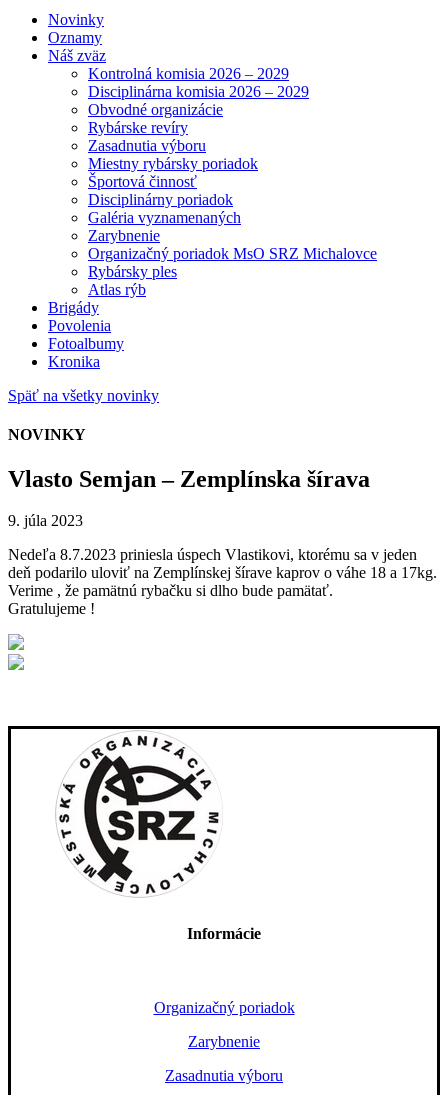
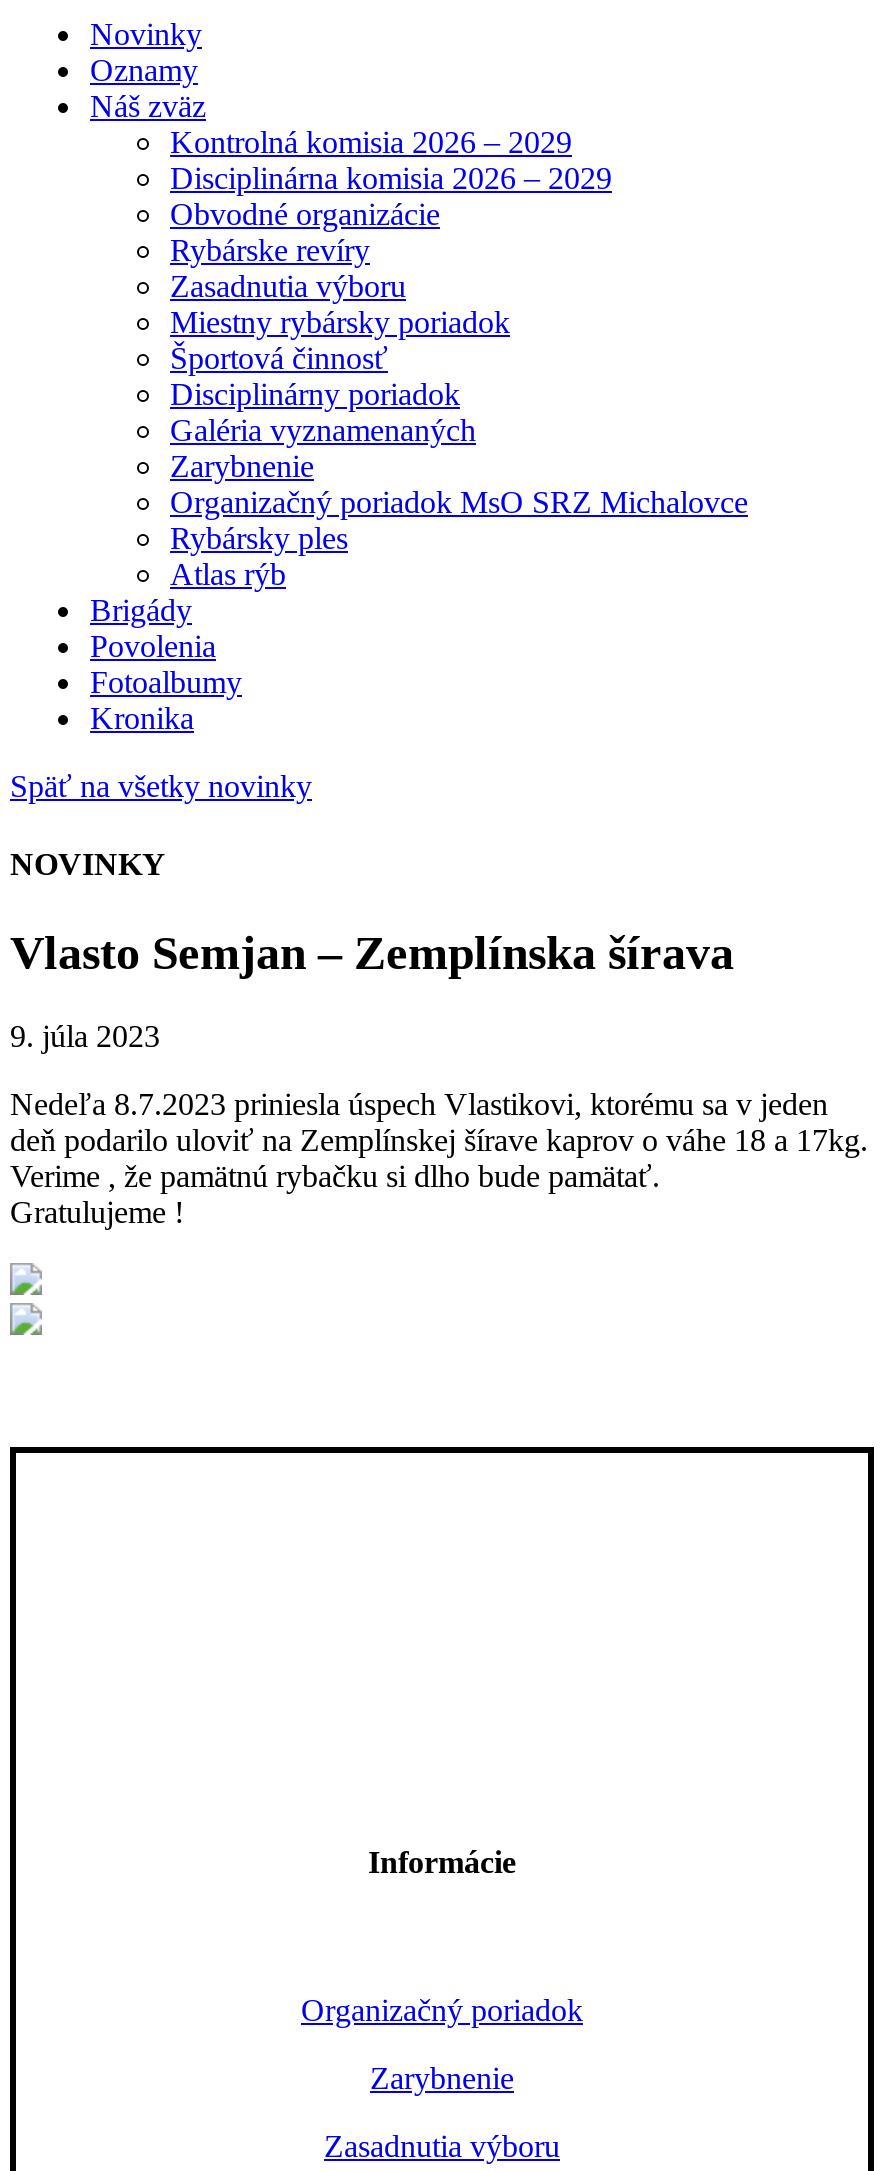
[58,735,220,895] [image] -> none

